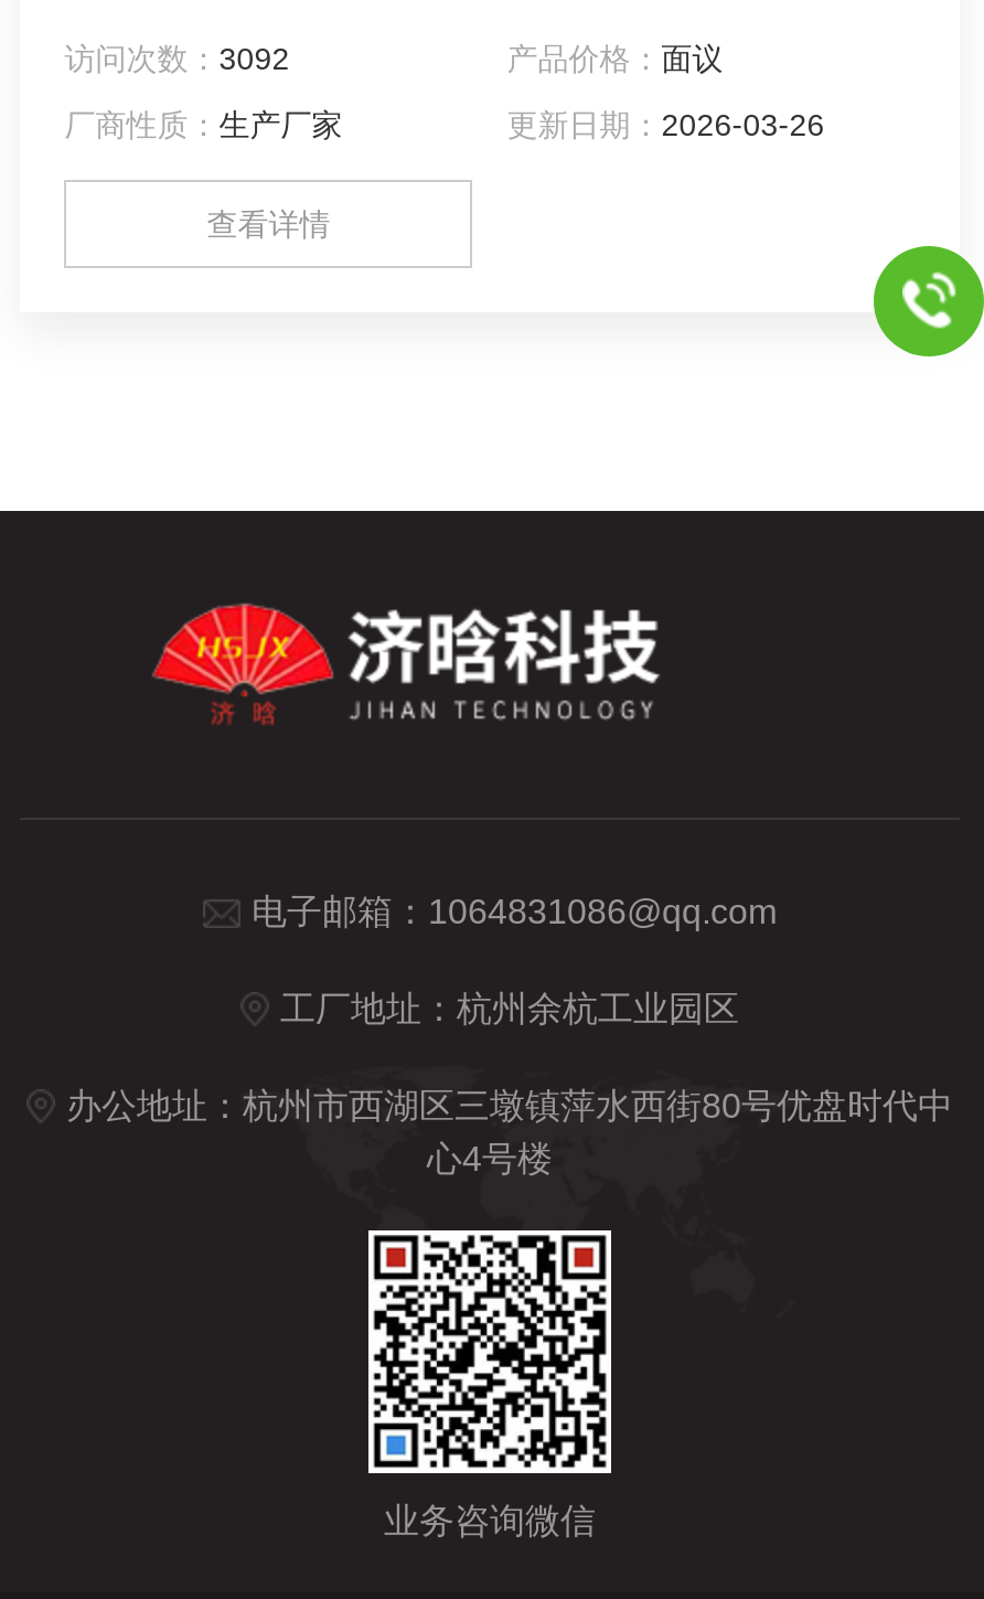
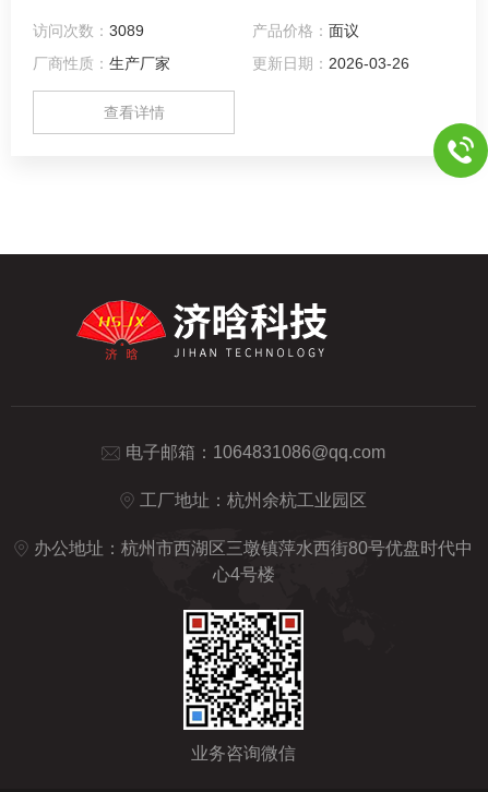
[64,40,289,75] 访问次数：3092 -> [33,21,144,39] 访问次数：3089

